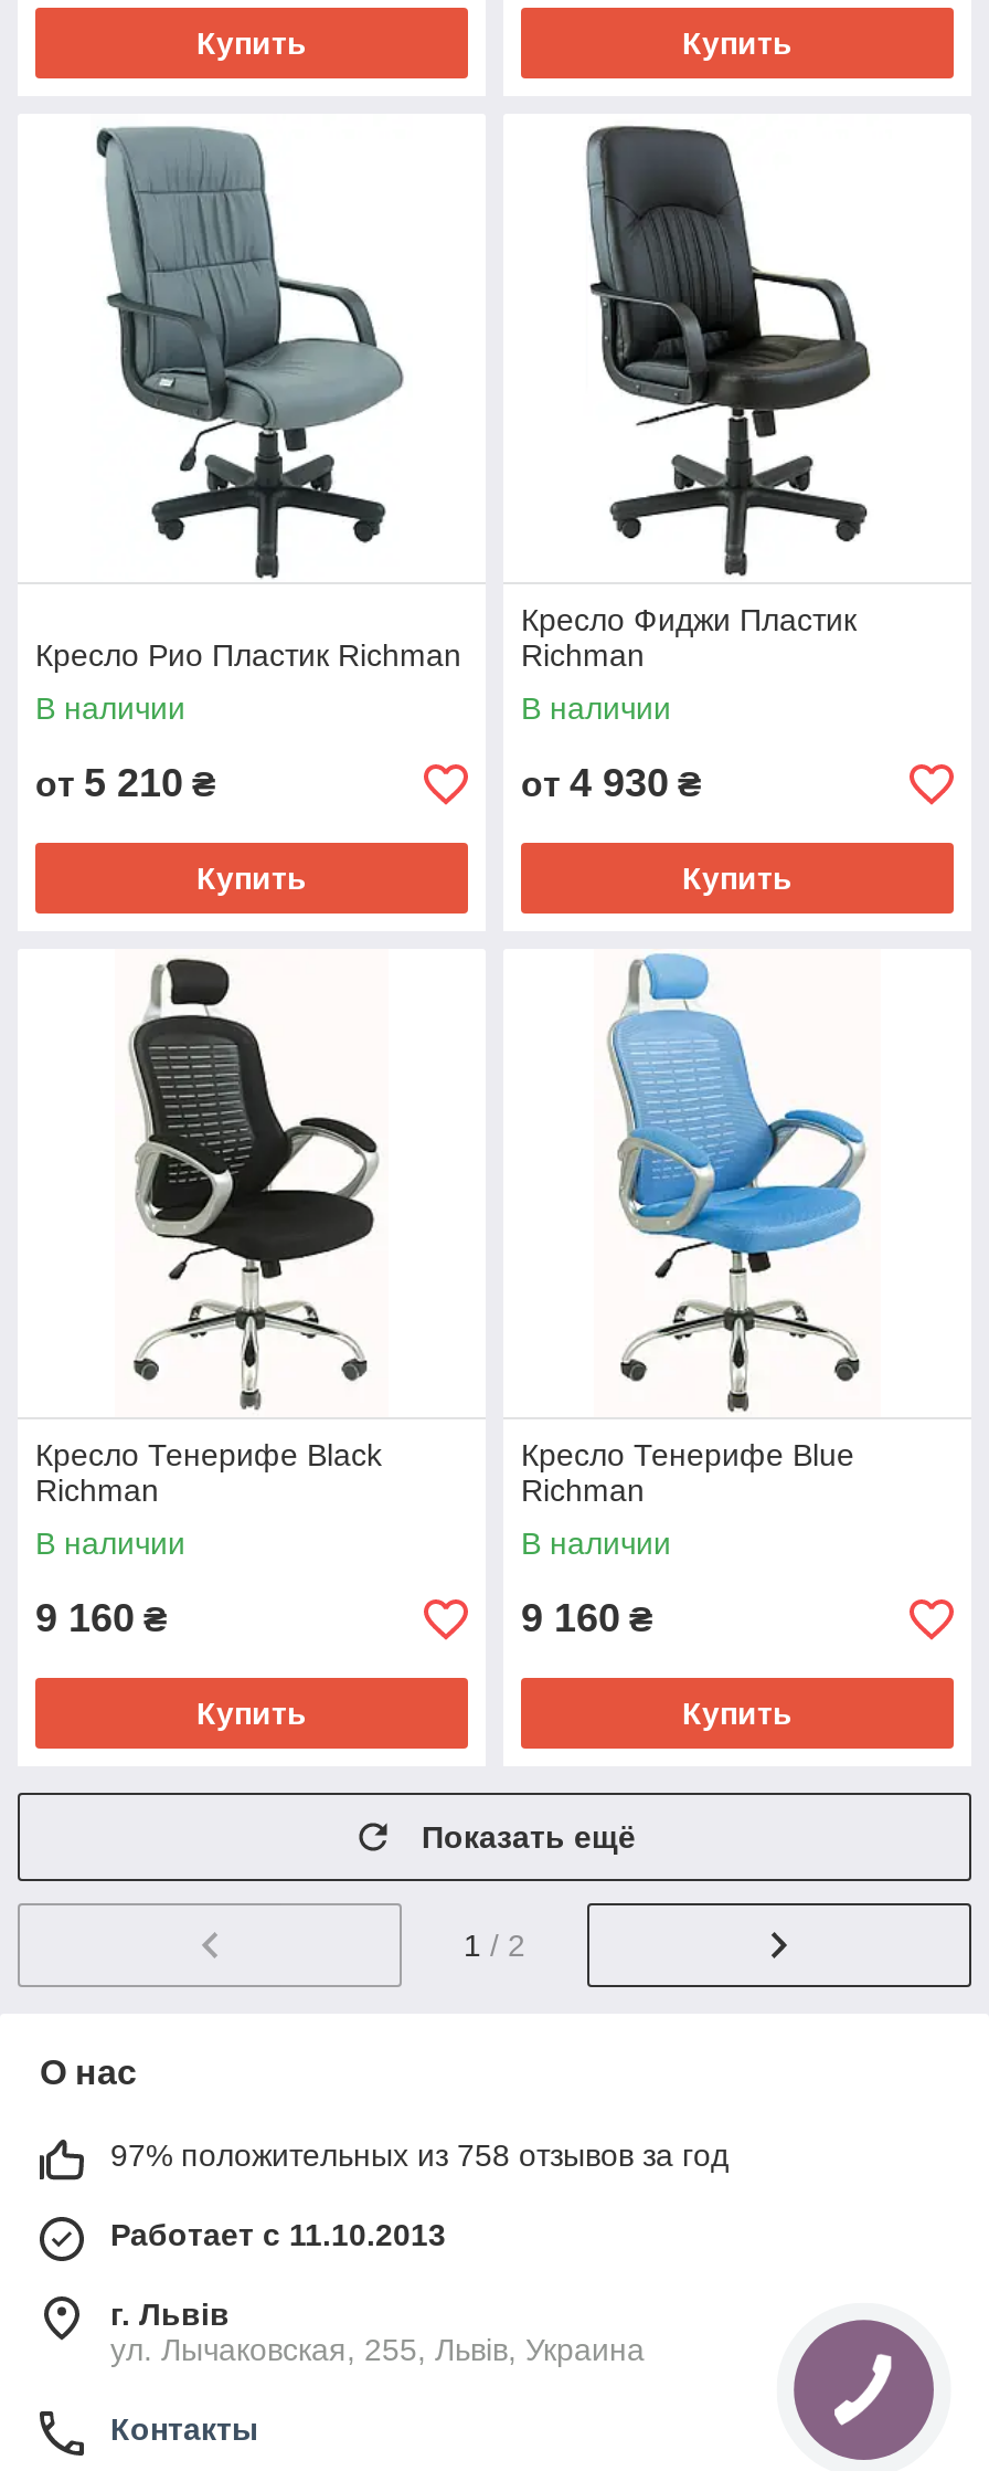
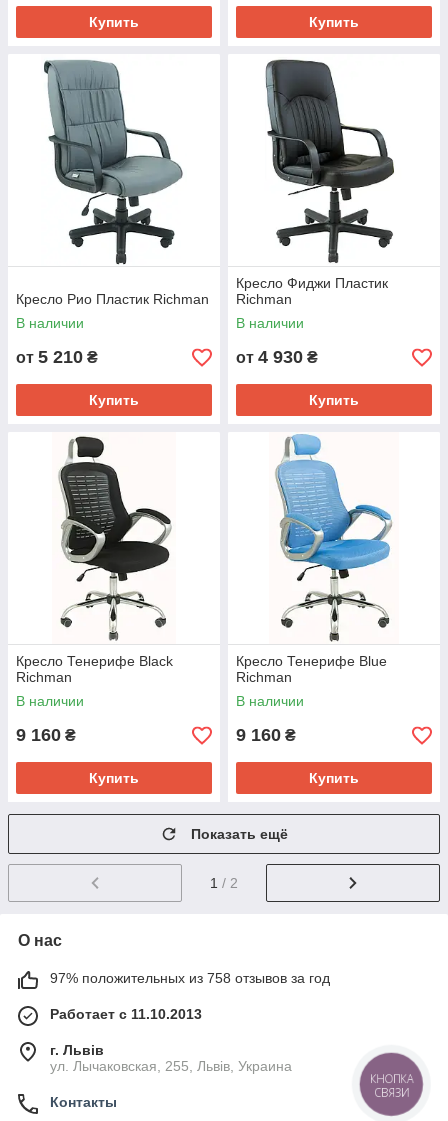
none -> [370,1071,413,1100] КНОПКА | СВЯЗИ

